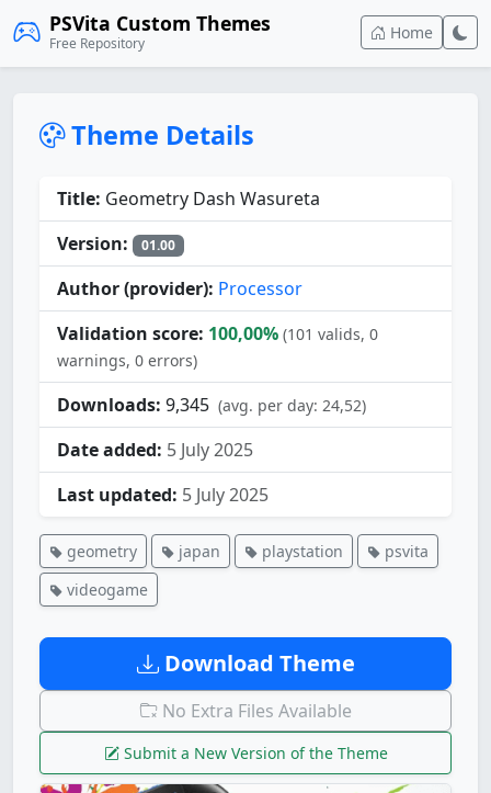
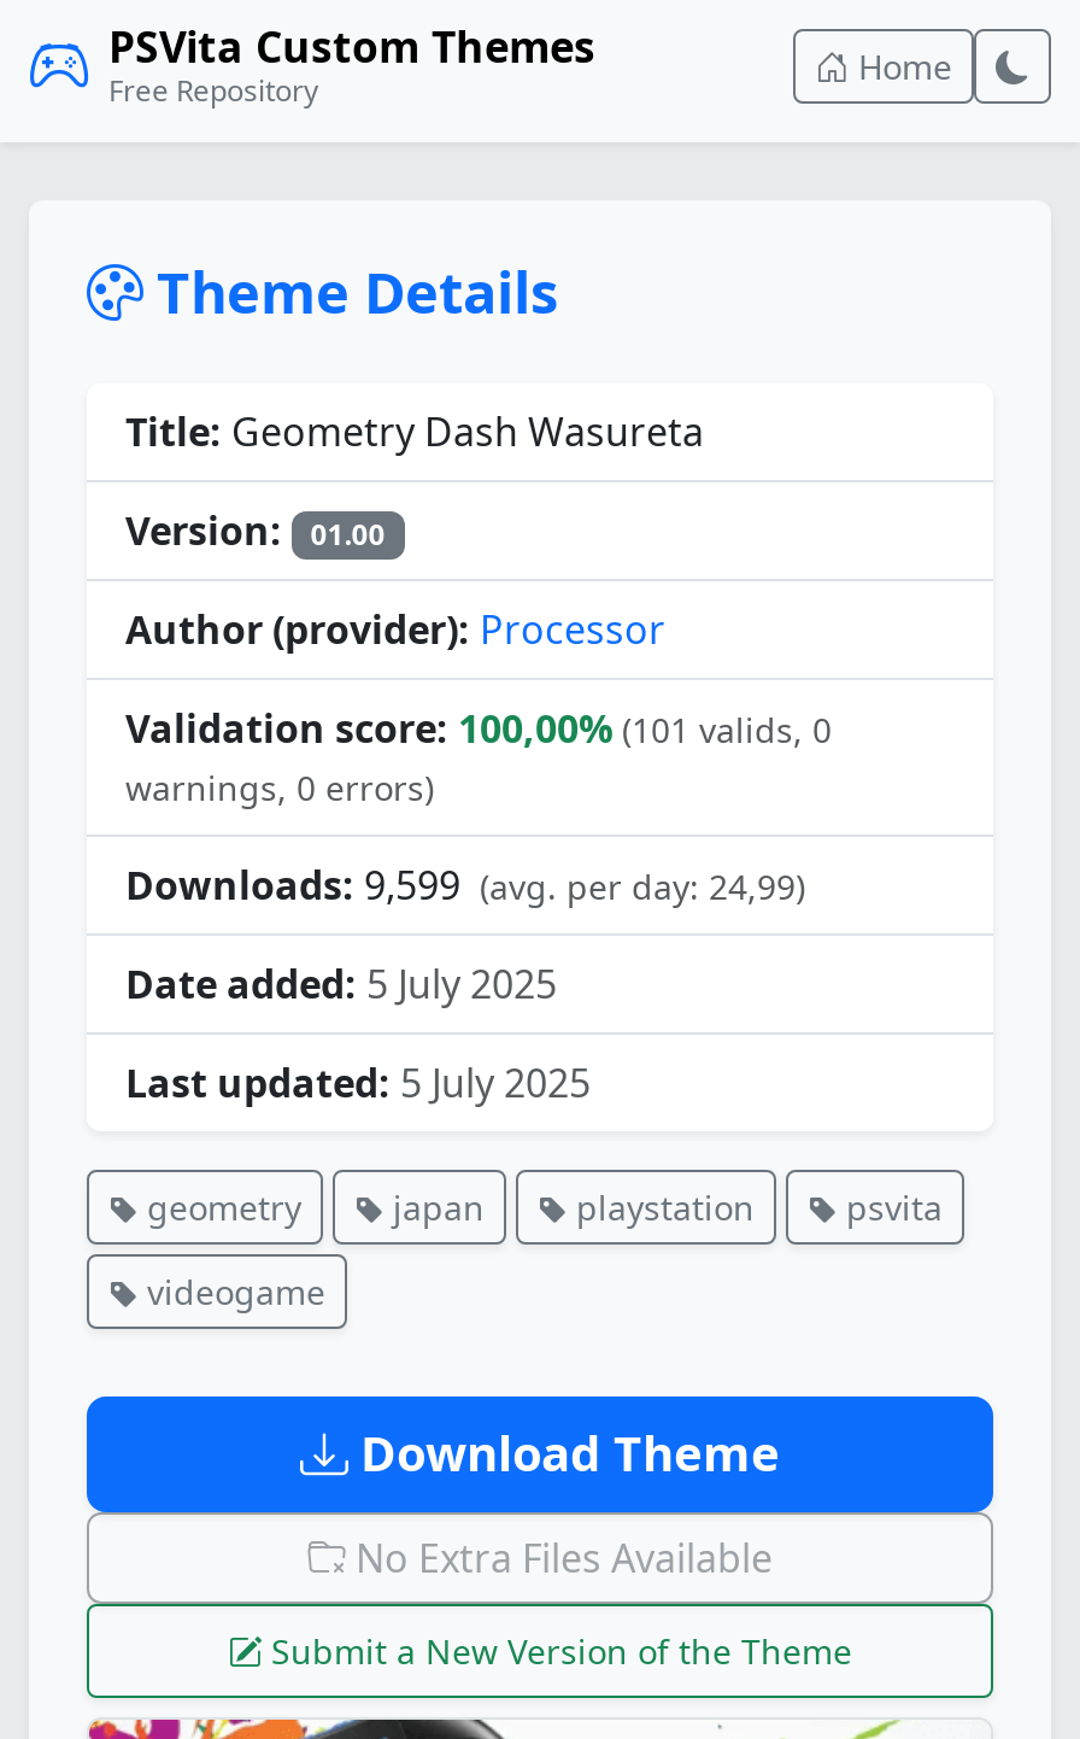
[57,393,366,417] Downloads: 9,345 (avg. per day: 24,52) -> [125,859,805,912] Downloads: 9,599 (avg. per day: 24,99)

